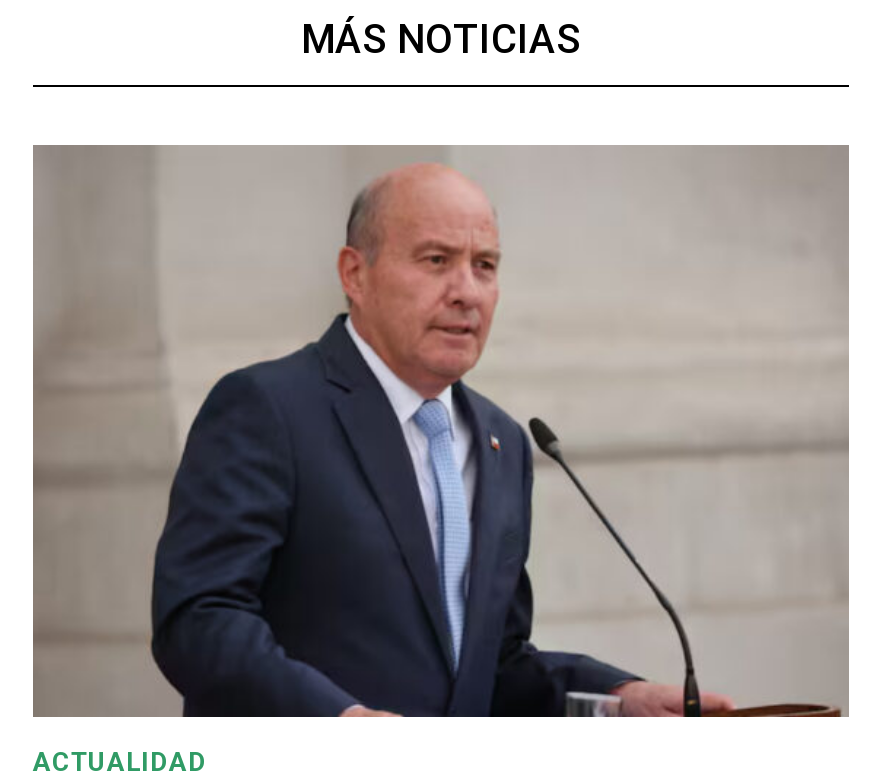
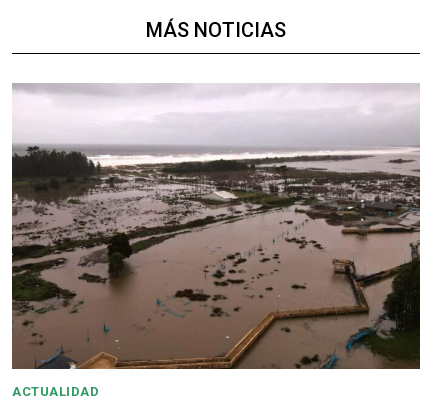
[31,145,849,719] [image] -> [12,84,420,370] [image]

